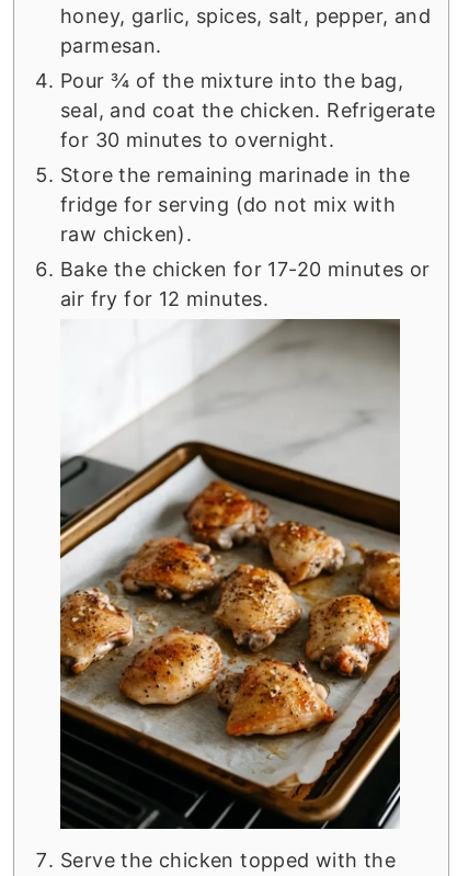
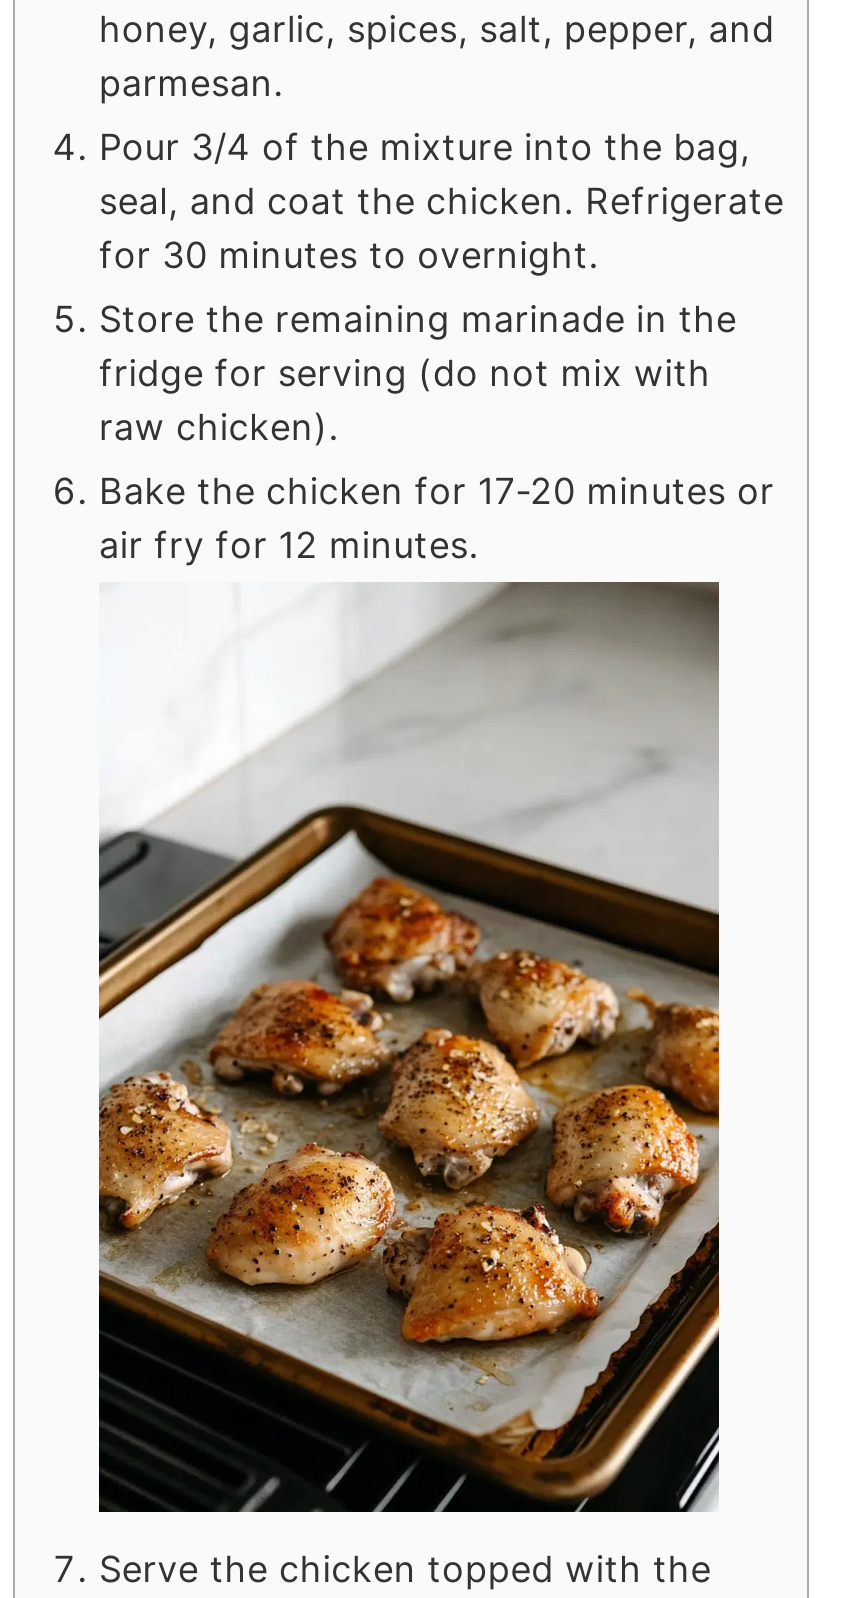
[60,69,403,92] Pour ¾ of the mixture into the bag, -> [99,126,751,168] Pour 3/4 of the mixture into the bag,

